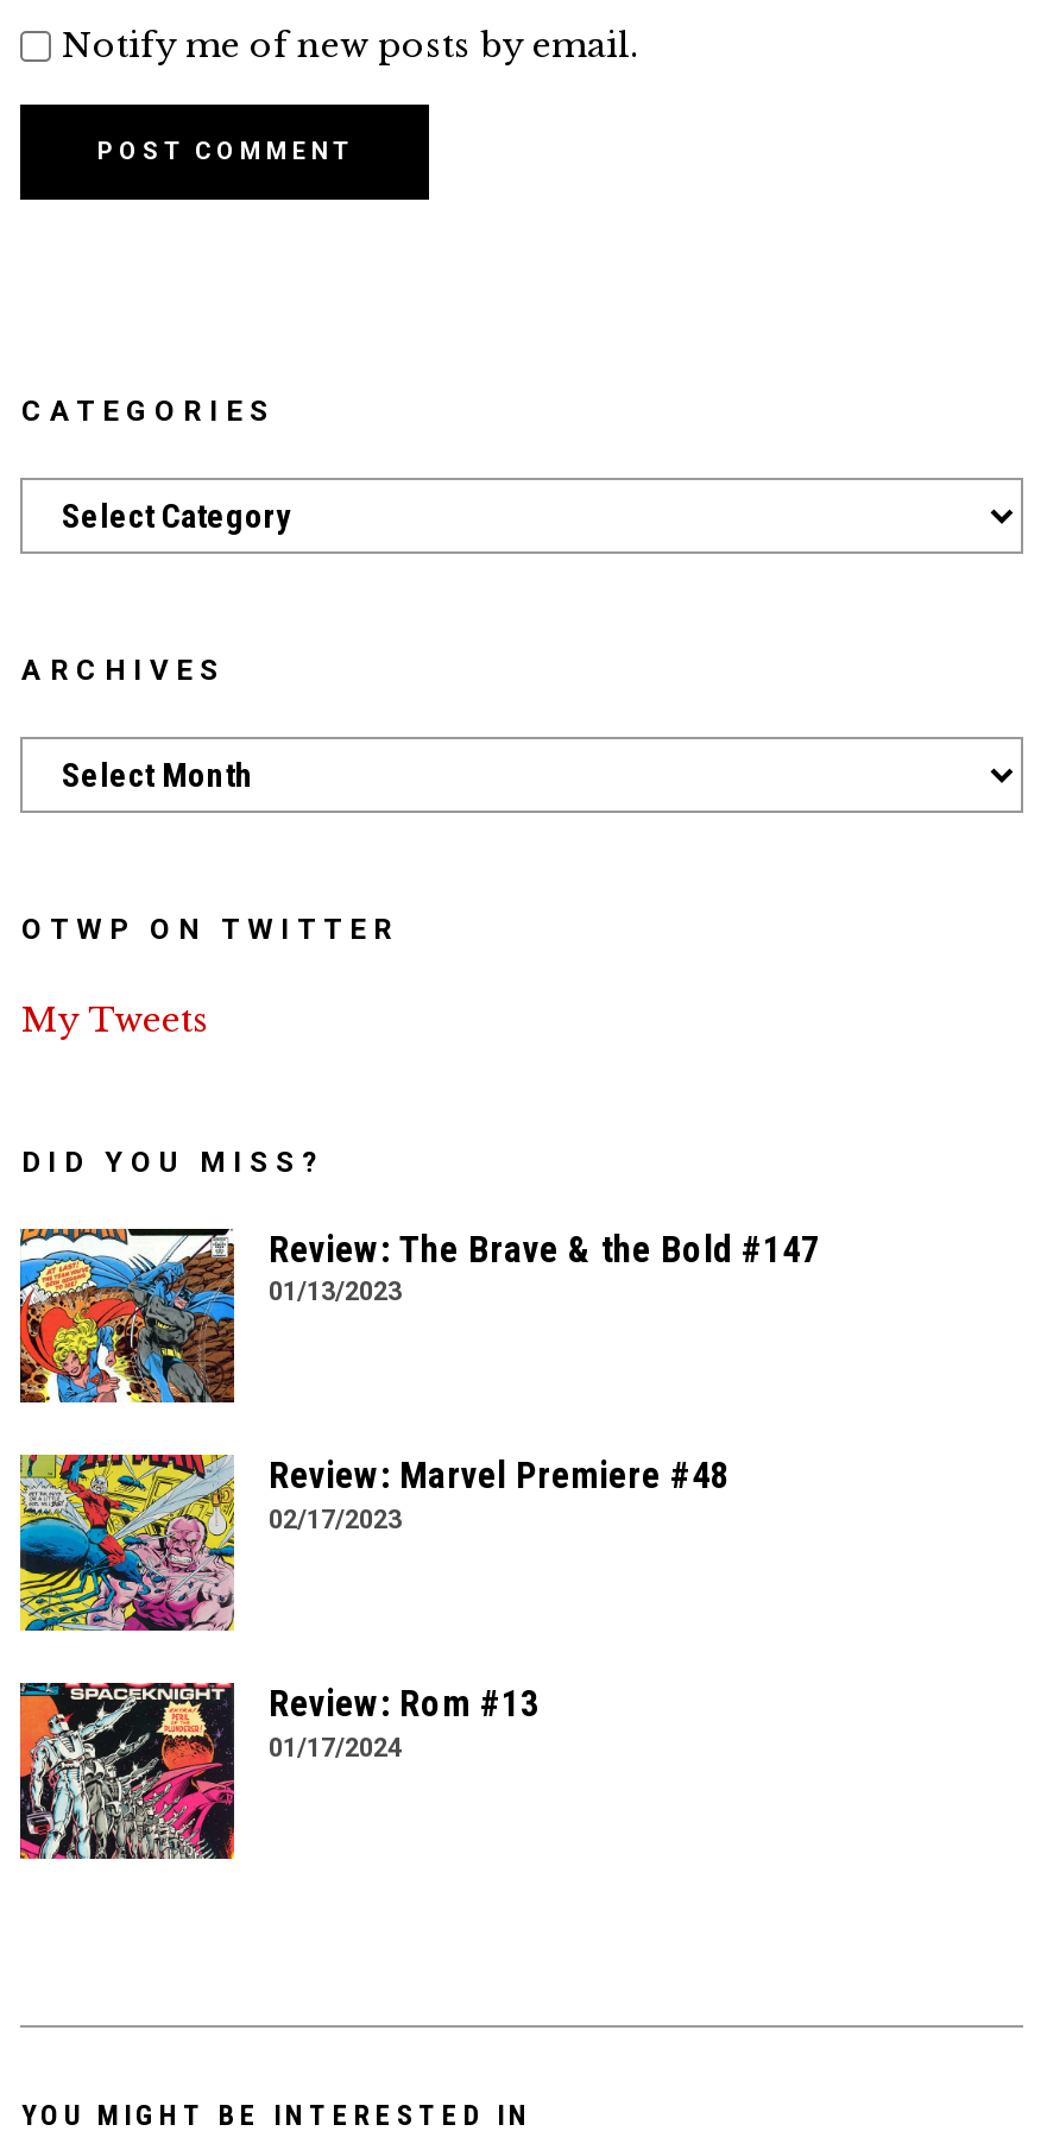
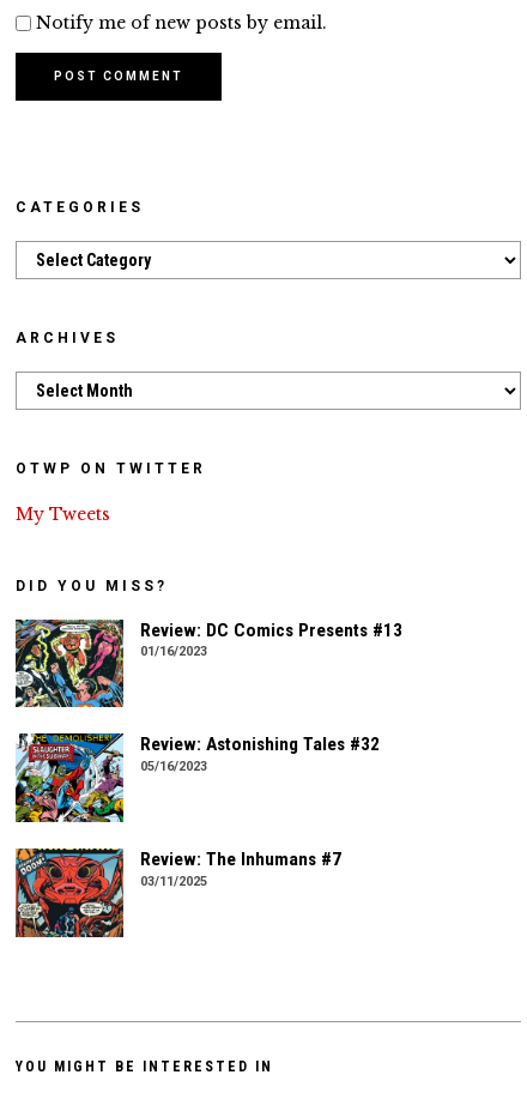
[18,1227,820,1405] [image] | Review: The Brave & the Bold #147 | 01/13/2023 -> [14,618,403,708] [image] | Review: DC Comics Presents #13 | 01/16/2023
[18,1452,729,1633] [image] | Review: Marvel Premiere #48 | 02/17/2023 -> [14,732,380,823] [image] | Review: Astonishing Tales #32 | 05/16/2023
[18,1681,539,1861] [image] | Review: Rom #13 | 01/17/2024 -> [14,847,342,937] [image] | Review: The Inhumans #7 | 03/11/2025

